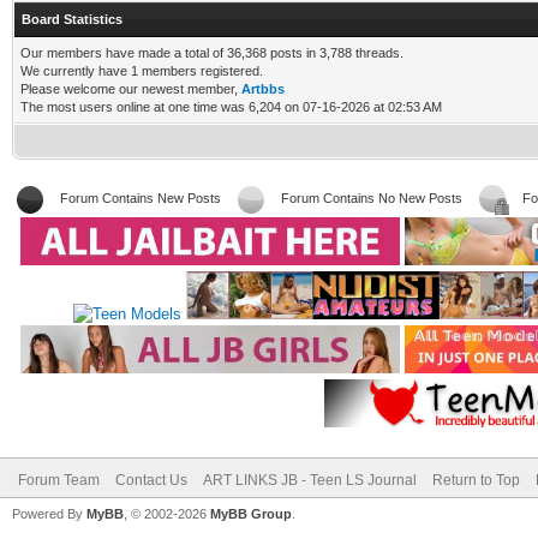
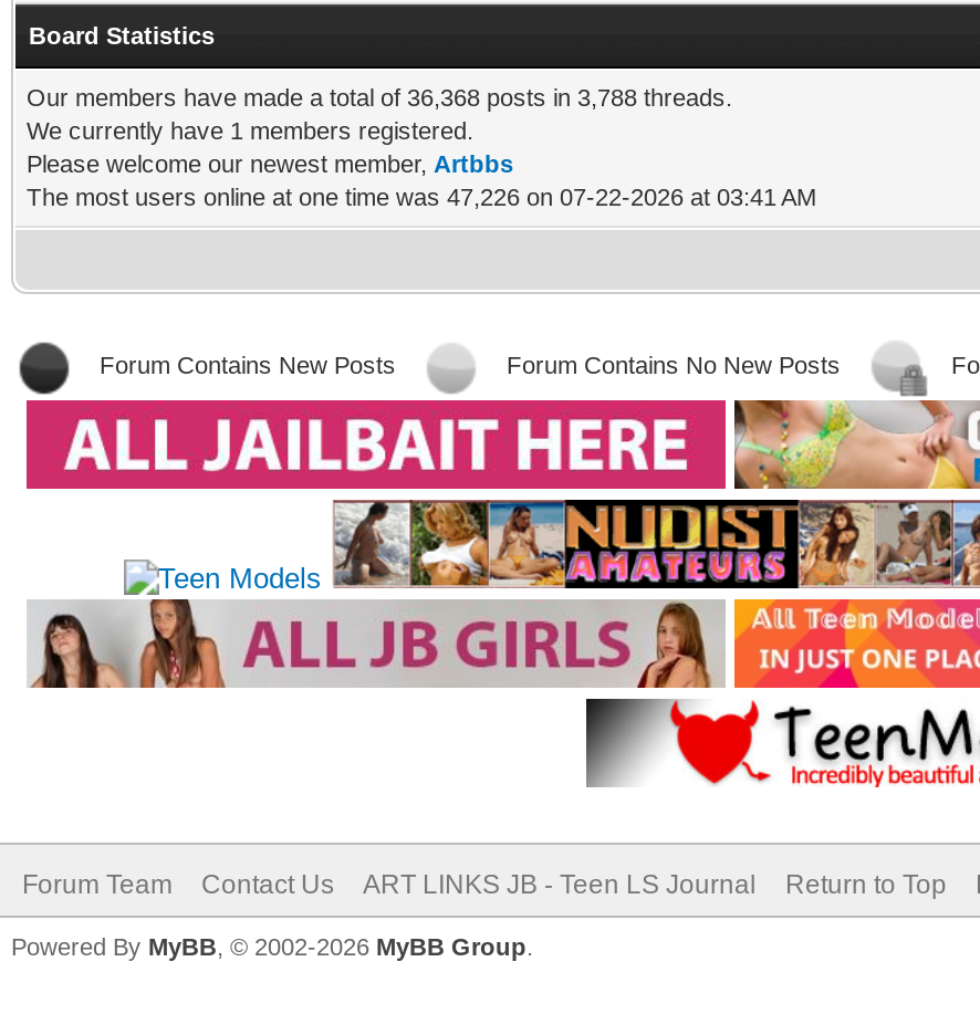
[20,100,442,114] The most users online at one time was 6,204 on 07-16-2026 at 02:53 AM -> [27,184,816,210] The most users online at one time was 47,226 on 07-22-2026 at 03:41 AM

